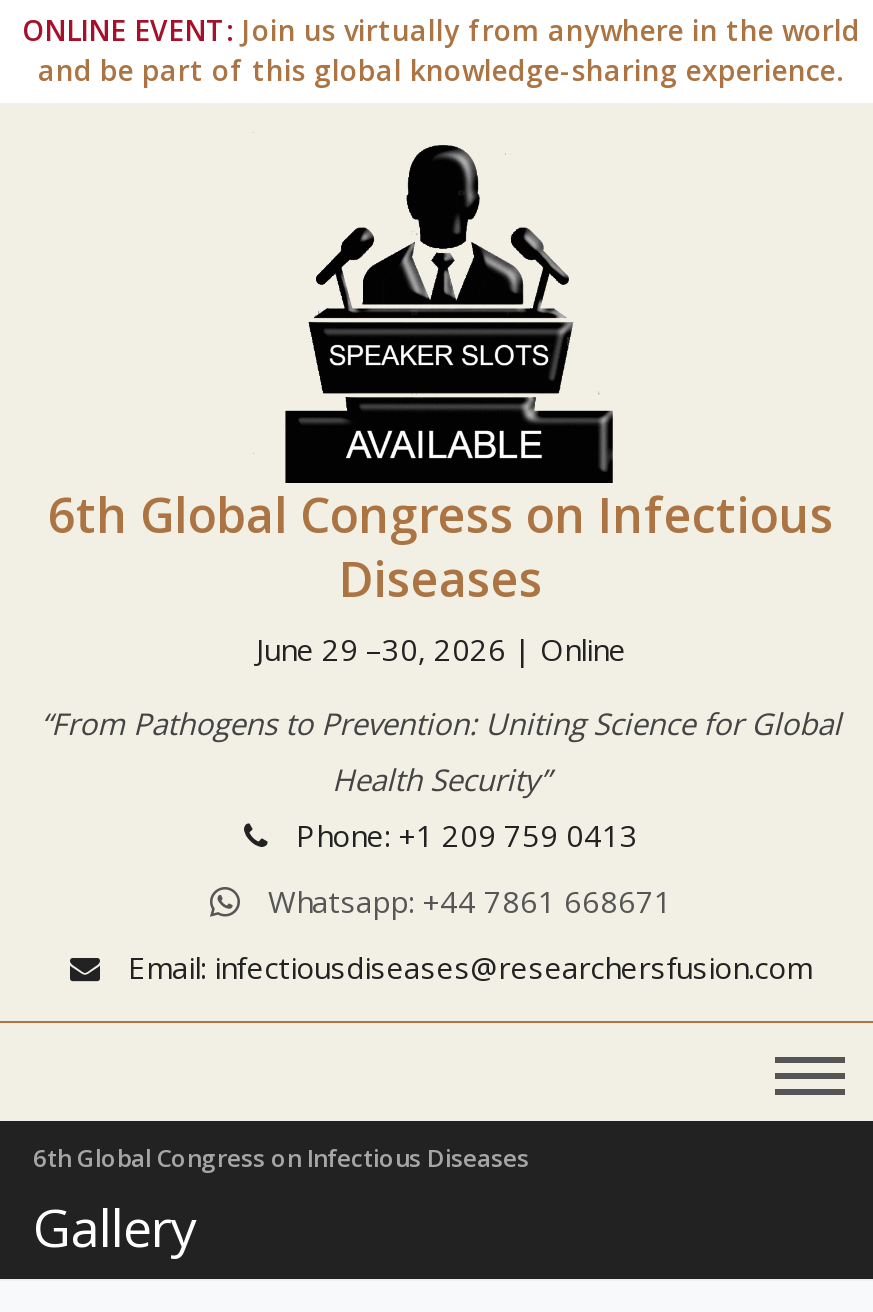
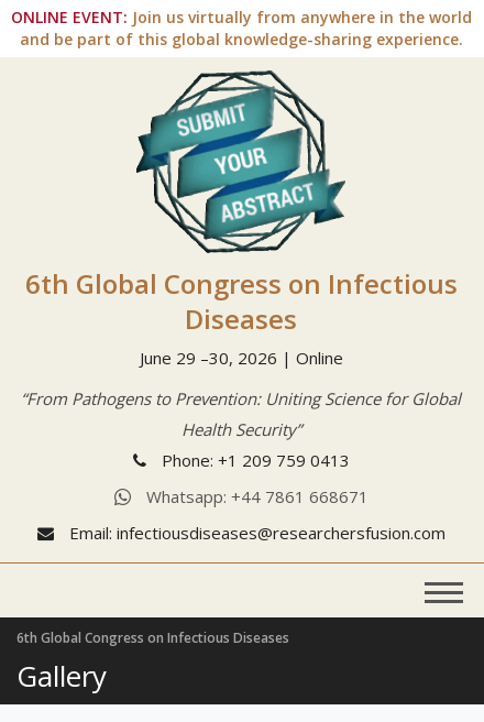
[251,127,629,477] [image] -> [135,69,346,263] [image]

